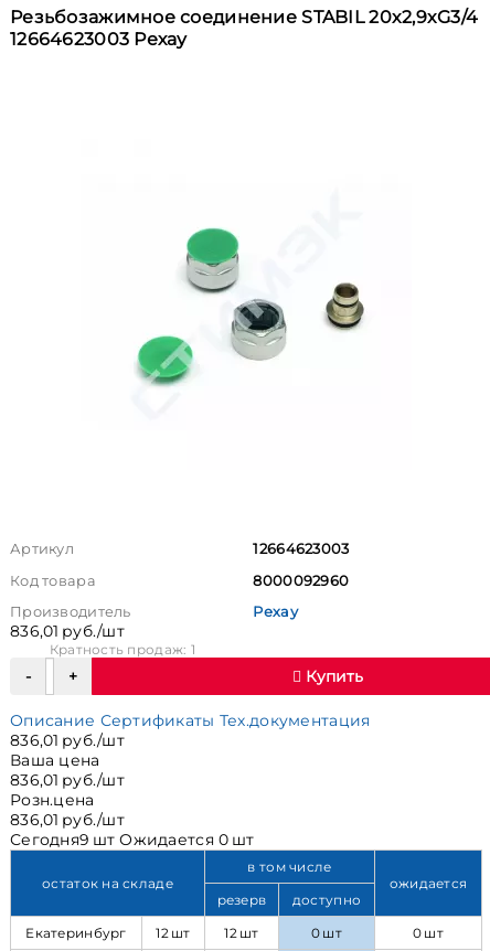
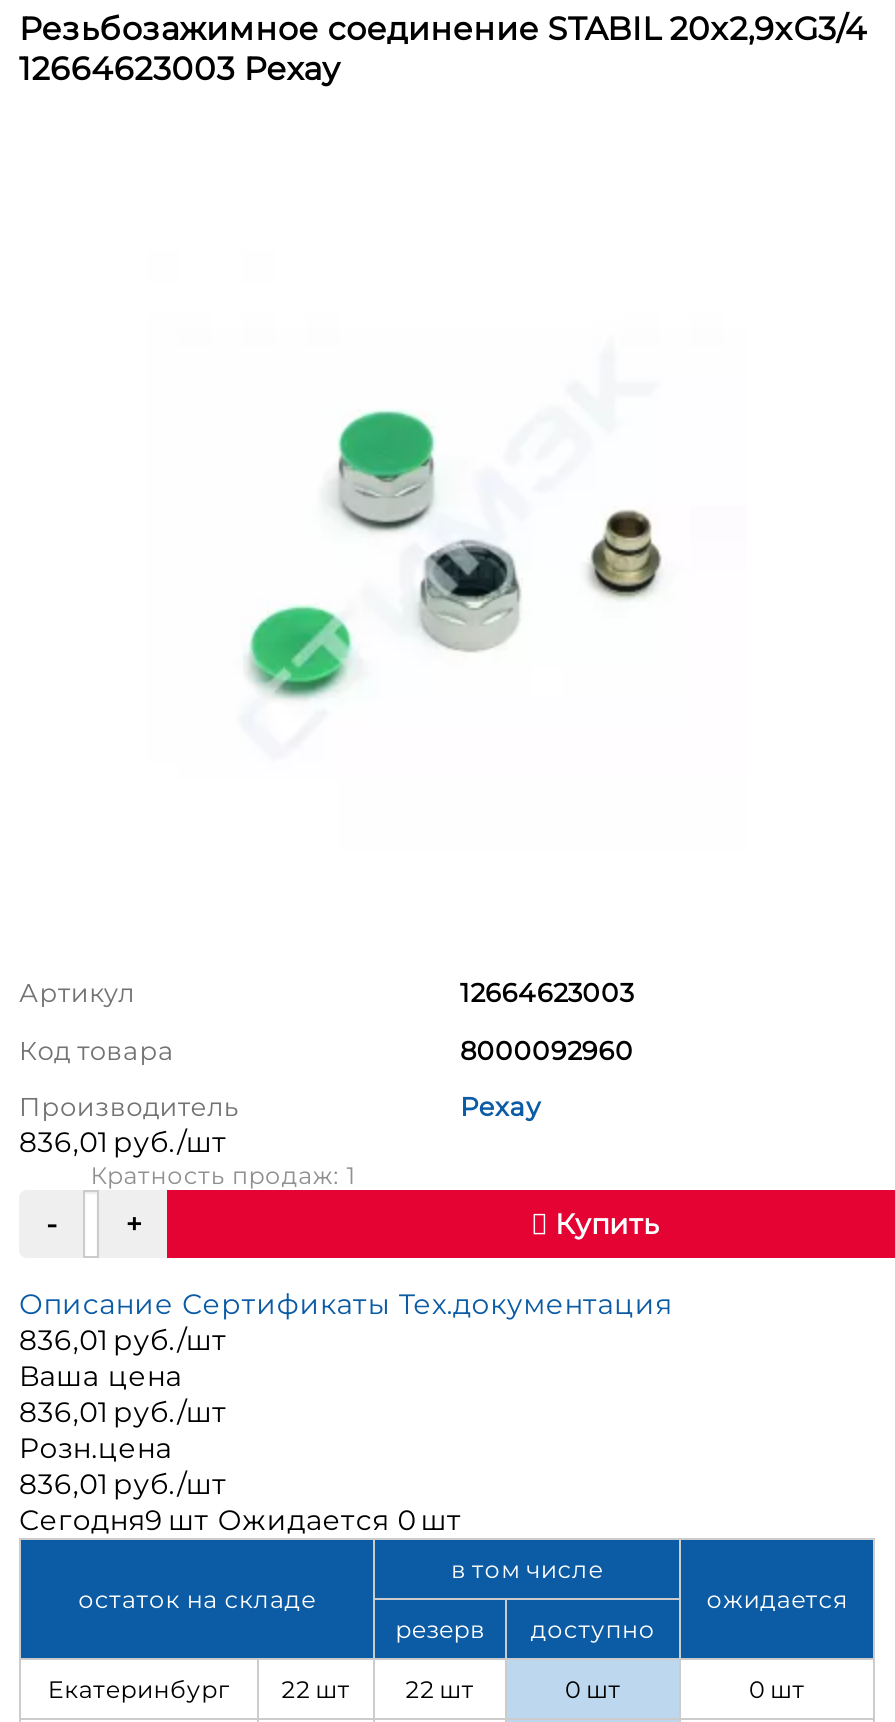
[156,925,191,942] 12 шт -> [282,1675,350,1705] 22 шт
[224,925,259,942] 12 шт -> [406,1675,474,1705] 22 шт

